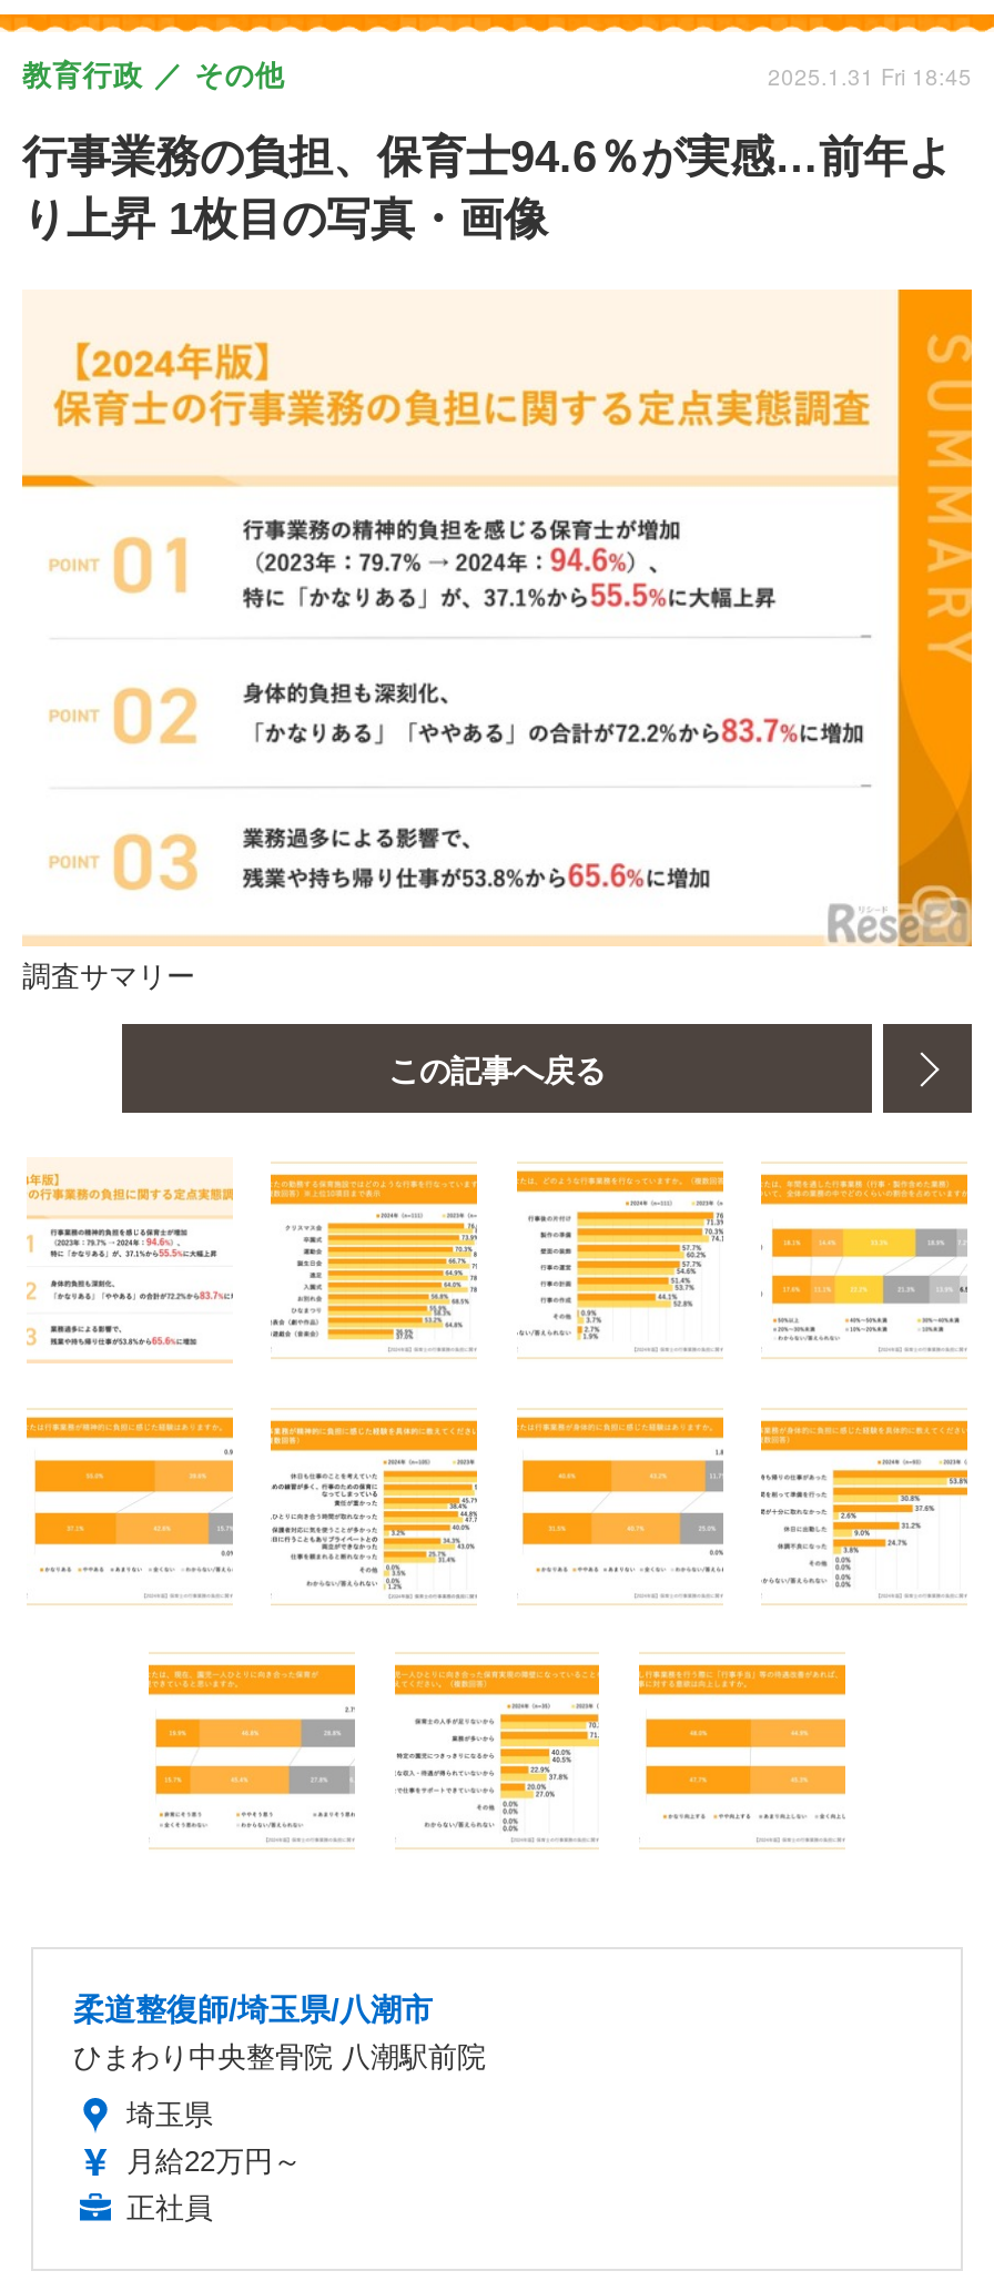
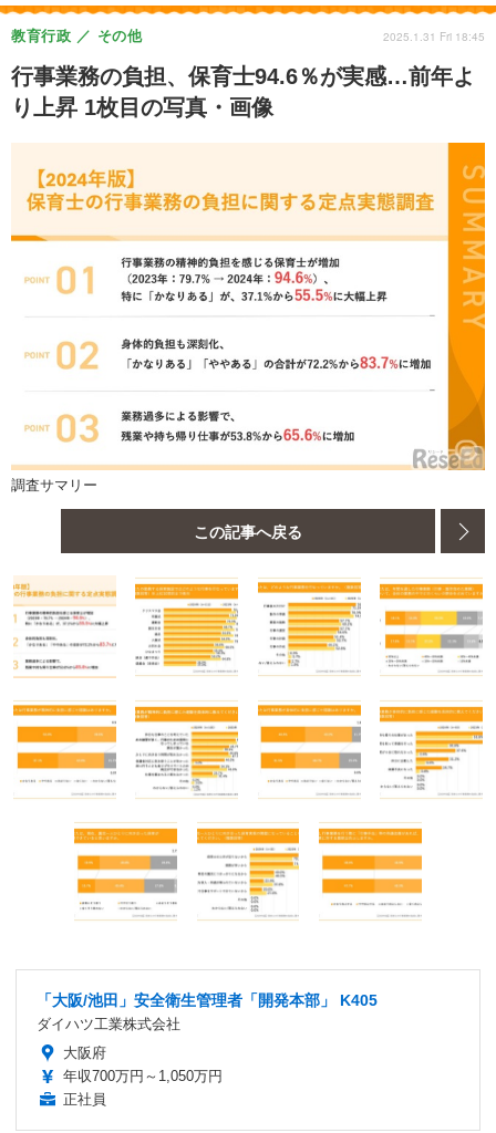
[73,1991,486,2073] 柔道整復師/埼玉県/八潮市 | ひまわり中央整骨院 八潮駅前院 -> [37,991,378,1032] 「大阪/池田」安全衛生管理者「開発本部」 K405 | ダイハツ工業株式会社
[126,2097,302,2177] 埼玉県 | 月給22万円～ -> [63,1044,223,1084] 大阪府 | 年収700万円～1,050万円

